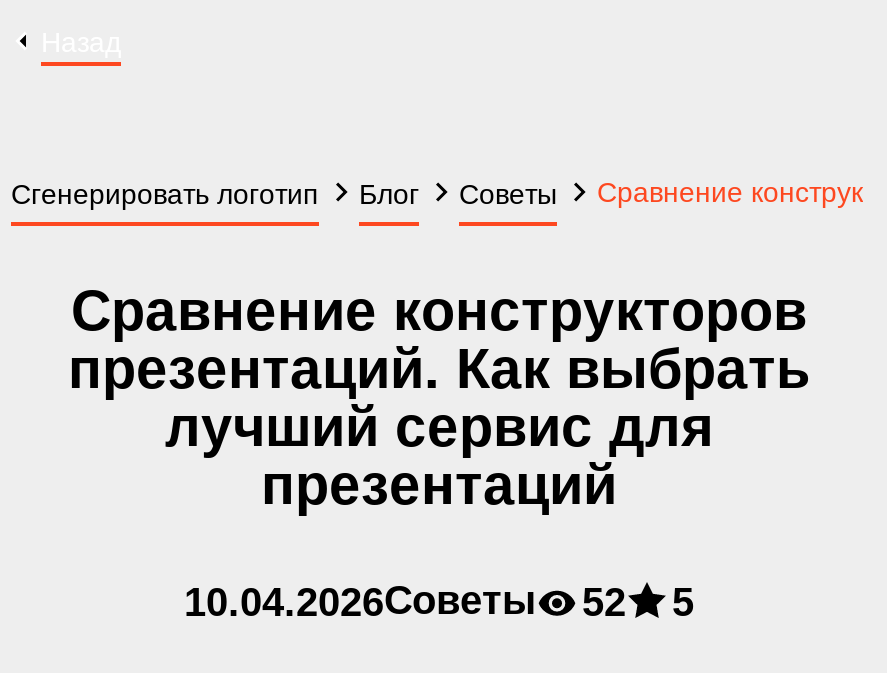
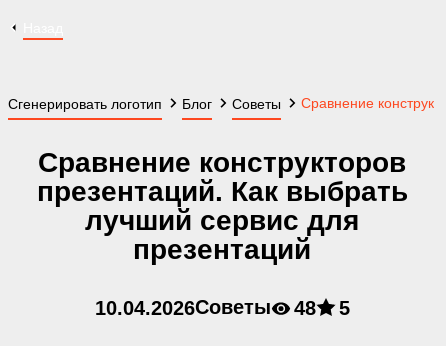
[184,578,694,624] 10.04.2026Советы 52 5 -> [94,296,349,319] 10.04.2026Советы 48 5

